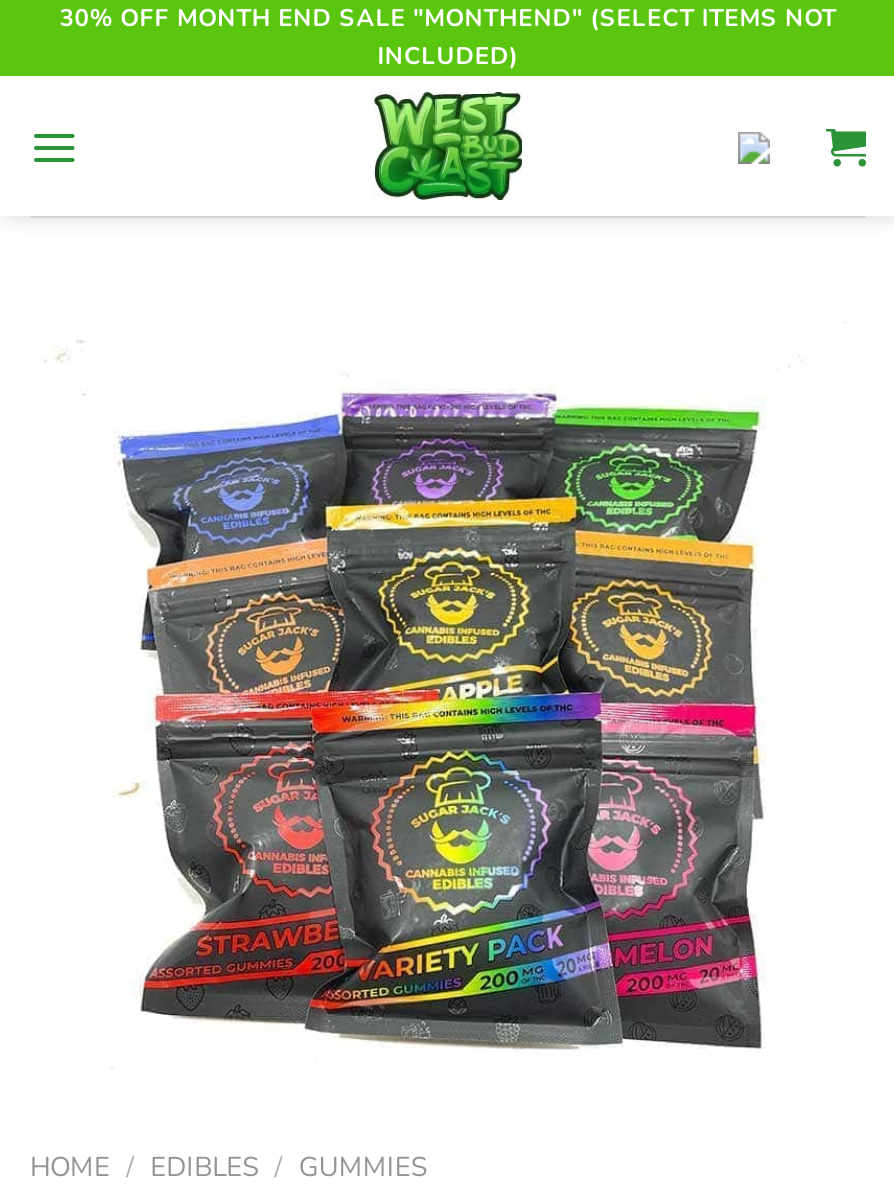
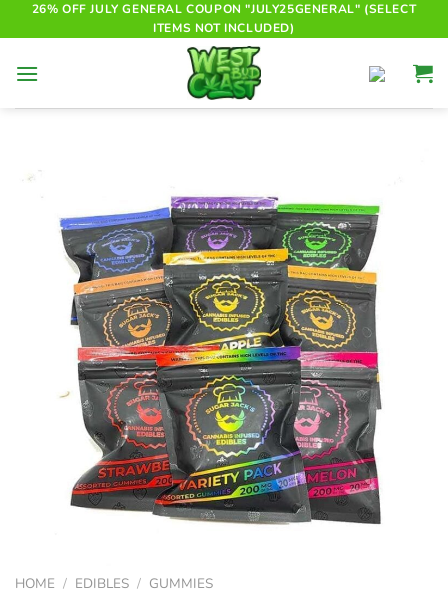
[59,2,837,72] 30% OFF MONTH END SALE "MONTHEND" (SELECT ITEMS NOT | INCLUDED) -> [32,1,416,36] 26% OFF JULY GENERAL COUPON "JULY25GENERAL" (SELECT | ITEMS NOT INCLUDED)

